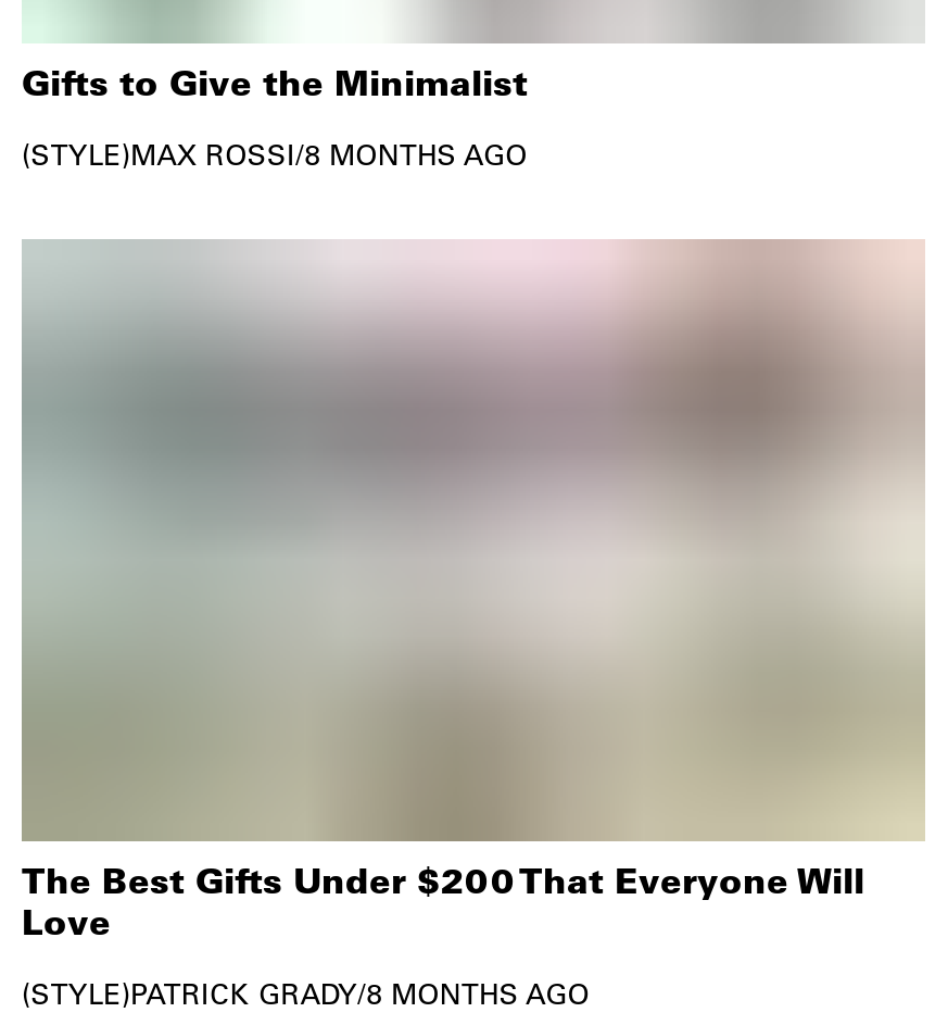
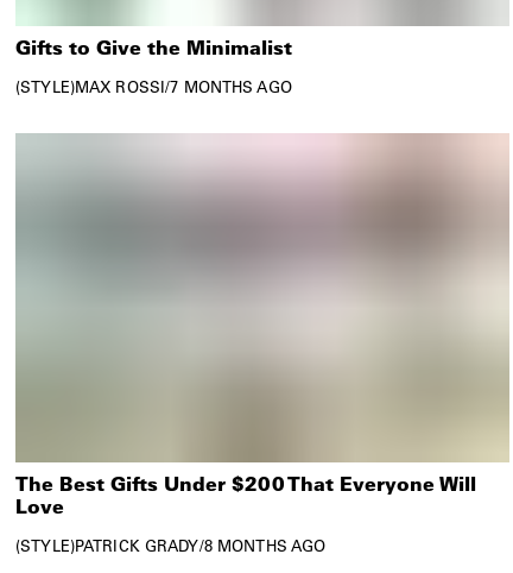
[31,134,527,171] STYLE MAX ROSSI/8 MONTHS AGO -> [20,76,292,96] STYLE MAX ROSSI/7 MONTHS AGO

